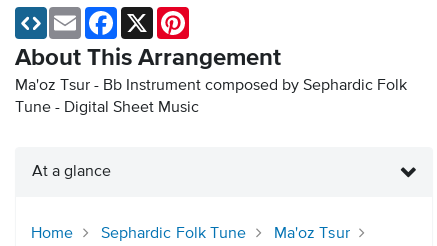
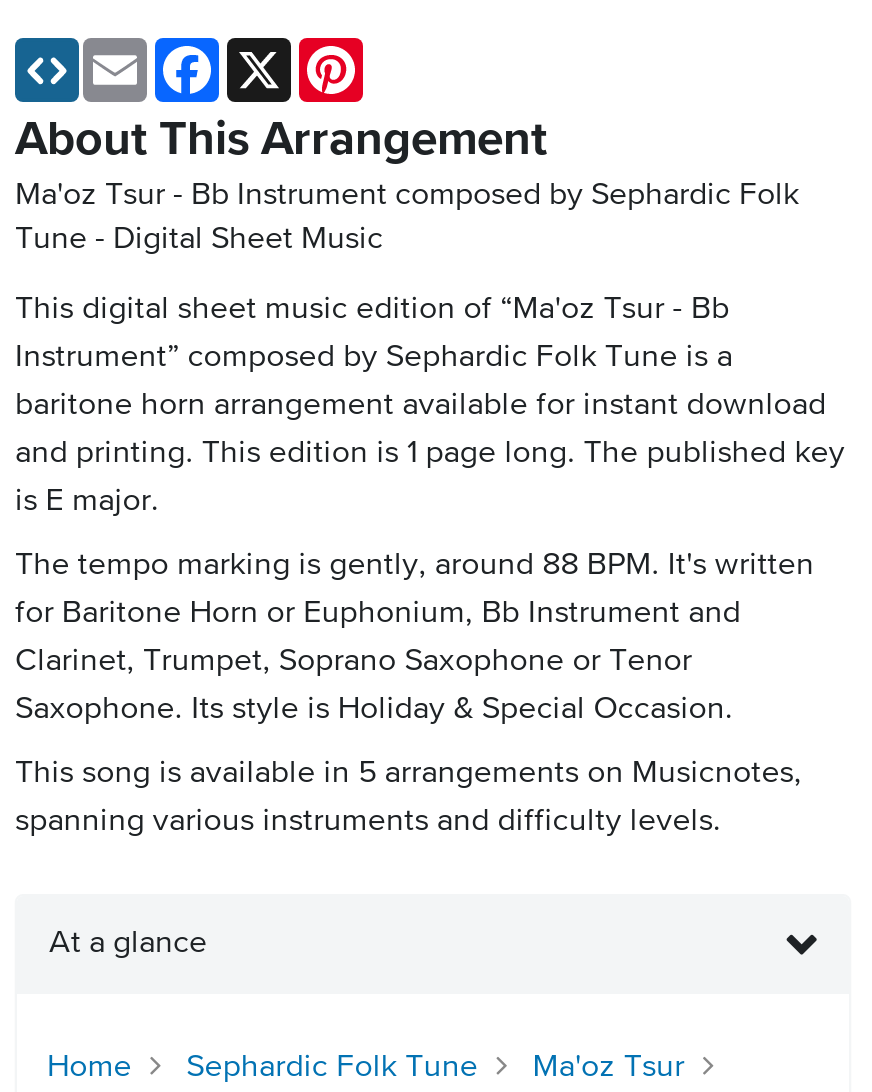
none -> [15,295,845,839] This digital sheet music edition of “Ma'oz Tsur - Bb | Instrument” composed by Sephardic Folk Tune is a | baritone horn arrangement available for instant download | and printing. This edition is 1 page long. The published key | is E major. | The tempo marking is gently, around 88 BPM. It's written | for Baritone Horn or Euphonium, Bb Instrument and | Clarinet, Trumpet, Soprano Saxophone or Tenor | Saxophone. Its style is Holiday & Special Occasion. | This song is available in 5 arrangements on Musicnotes, | spanning various instruments and difficulty levels.

